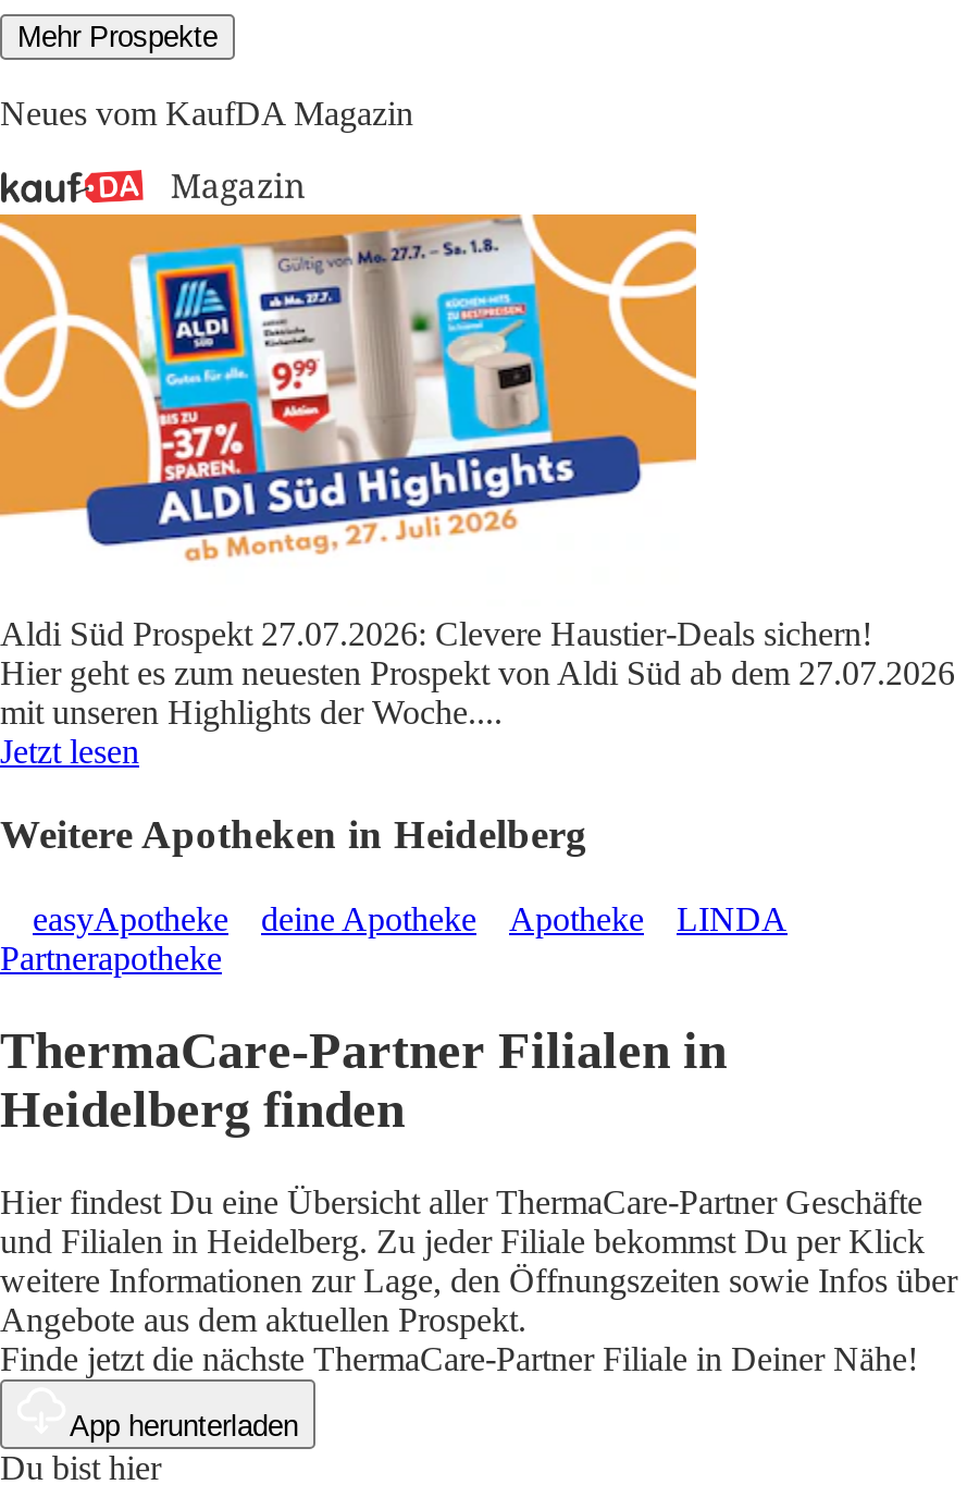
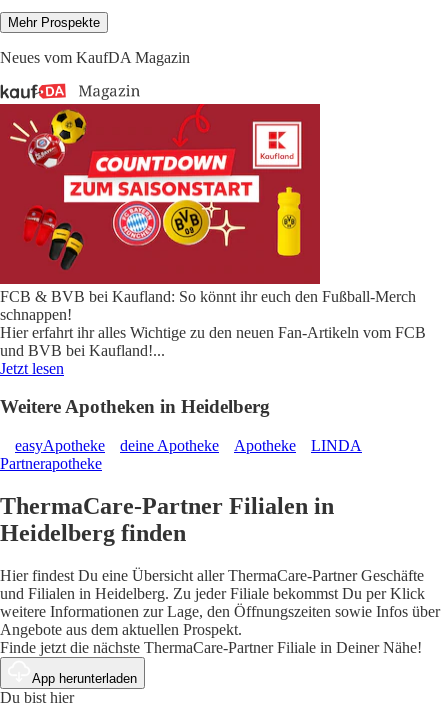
[0,212,955,730] [image] | Aldi Süd Prospekt 27.07.2026: Clevere Haustier-Deals sichern! | Hier geht es zum neuesten Prospekt von Aldi Süd ab dem 27.07.2026 | mit unseren Highlights der Woche.... -> [0,103,426,359] [image] | FCB & BVB bei Kaufland: So könnt ihr euch den Fußball-Merch | schnappen! | Hier erfahrt ihr alles Wichtige zu den neuen Fan-Artikeln vom FCB | und BVB bei Kaufland!...

